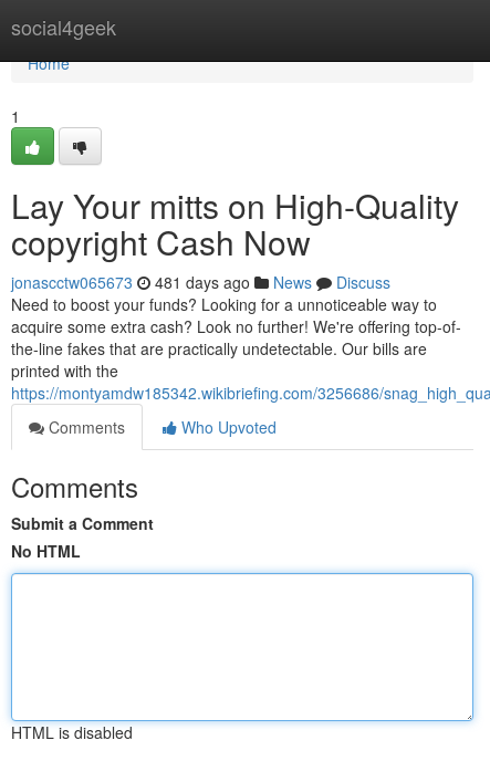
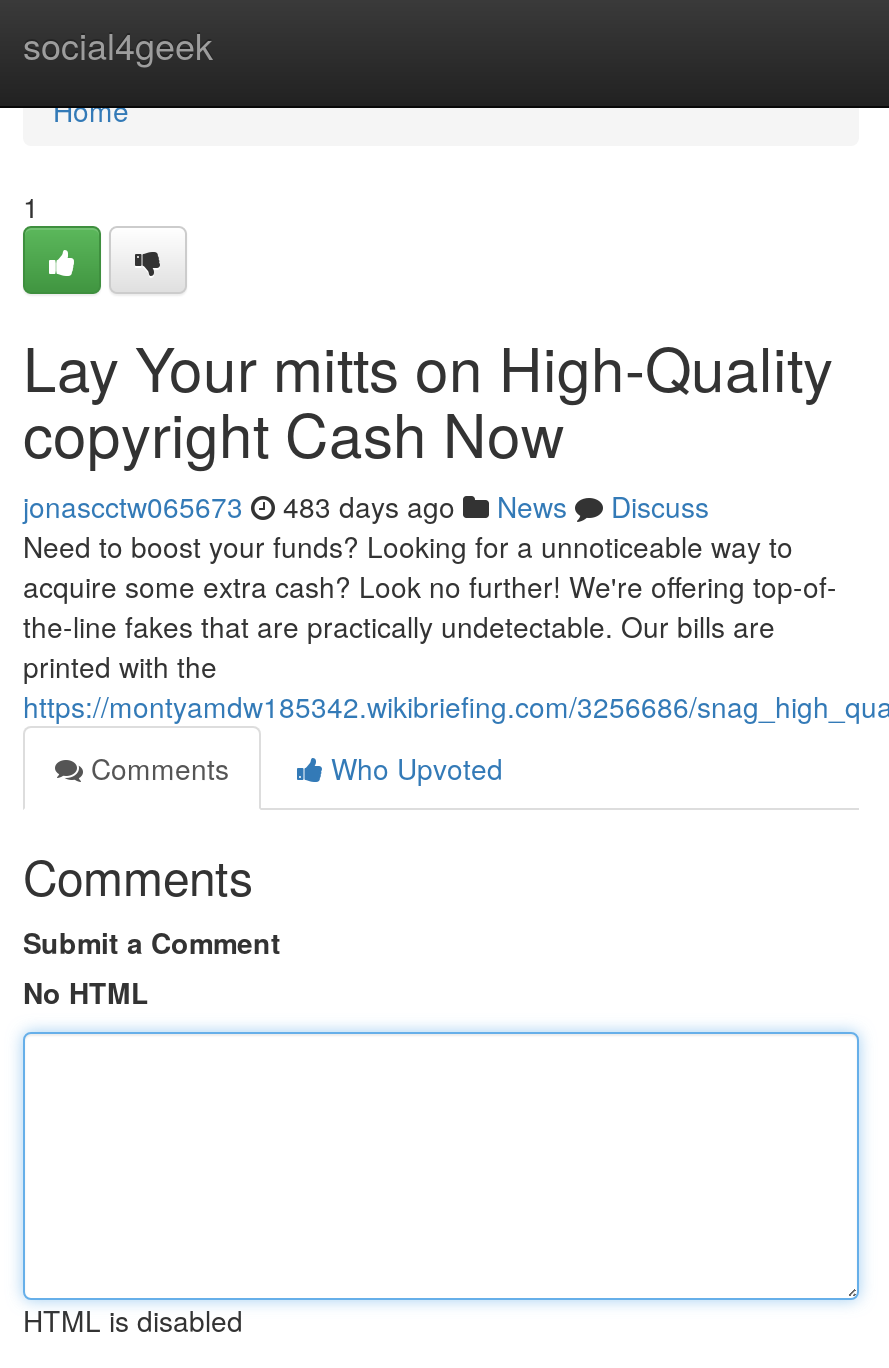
[11,271,390,293] jonascctw065673 481 days ago News Discuss -> [23,486,709,526] jonascctw065673 483 days ago News Discuss

